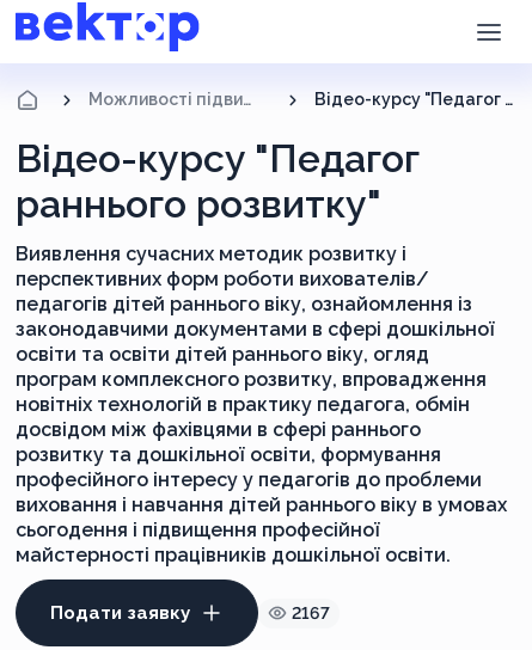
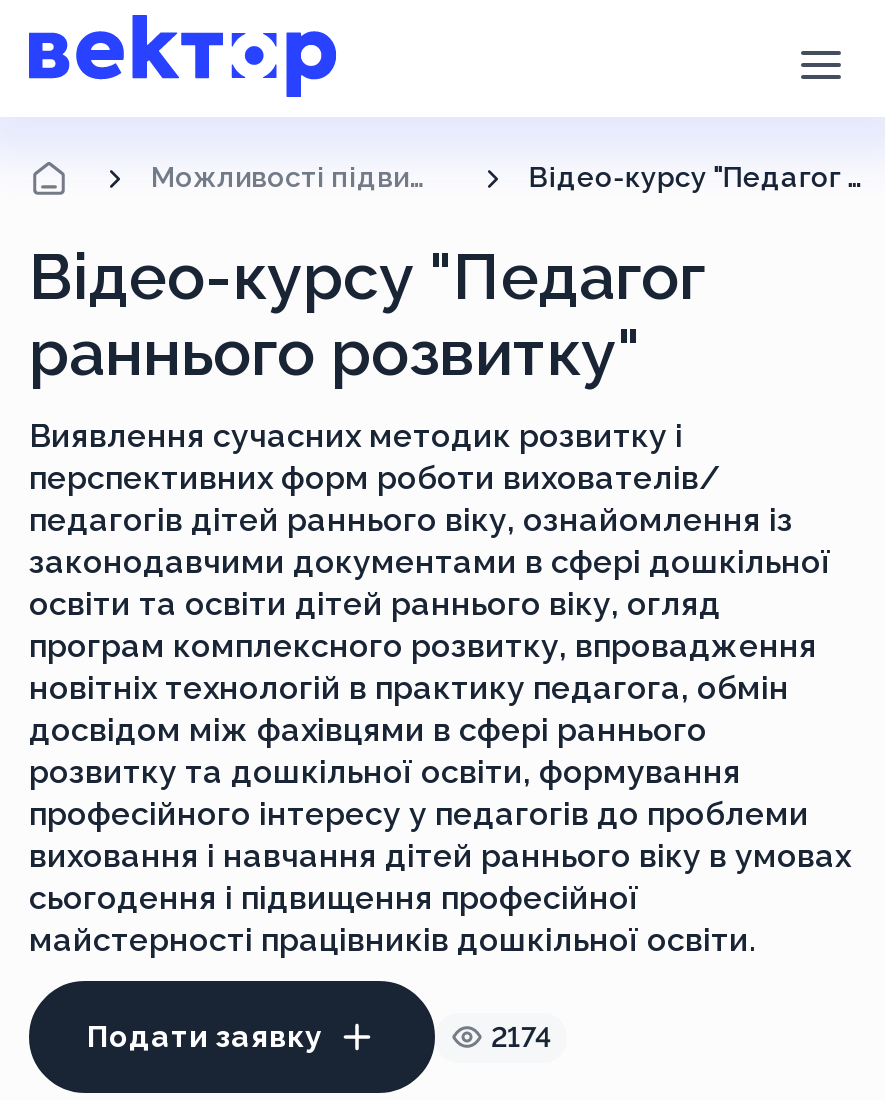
[292,603,330,622] 2167 -> [491,1021,551,1053] 2174

